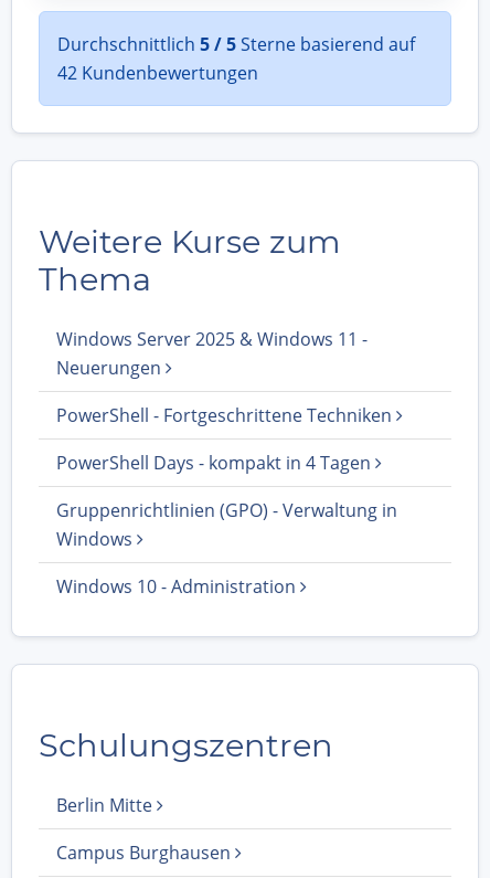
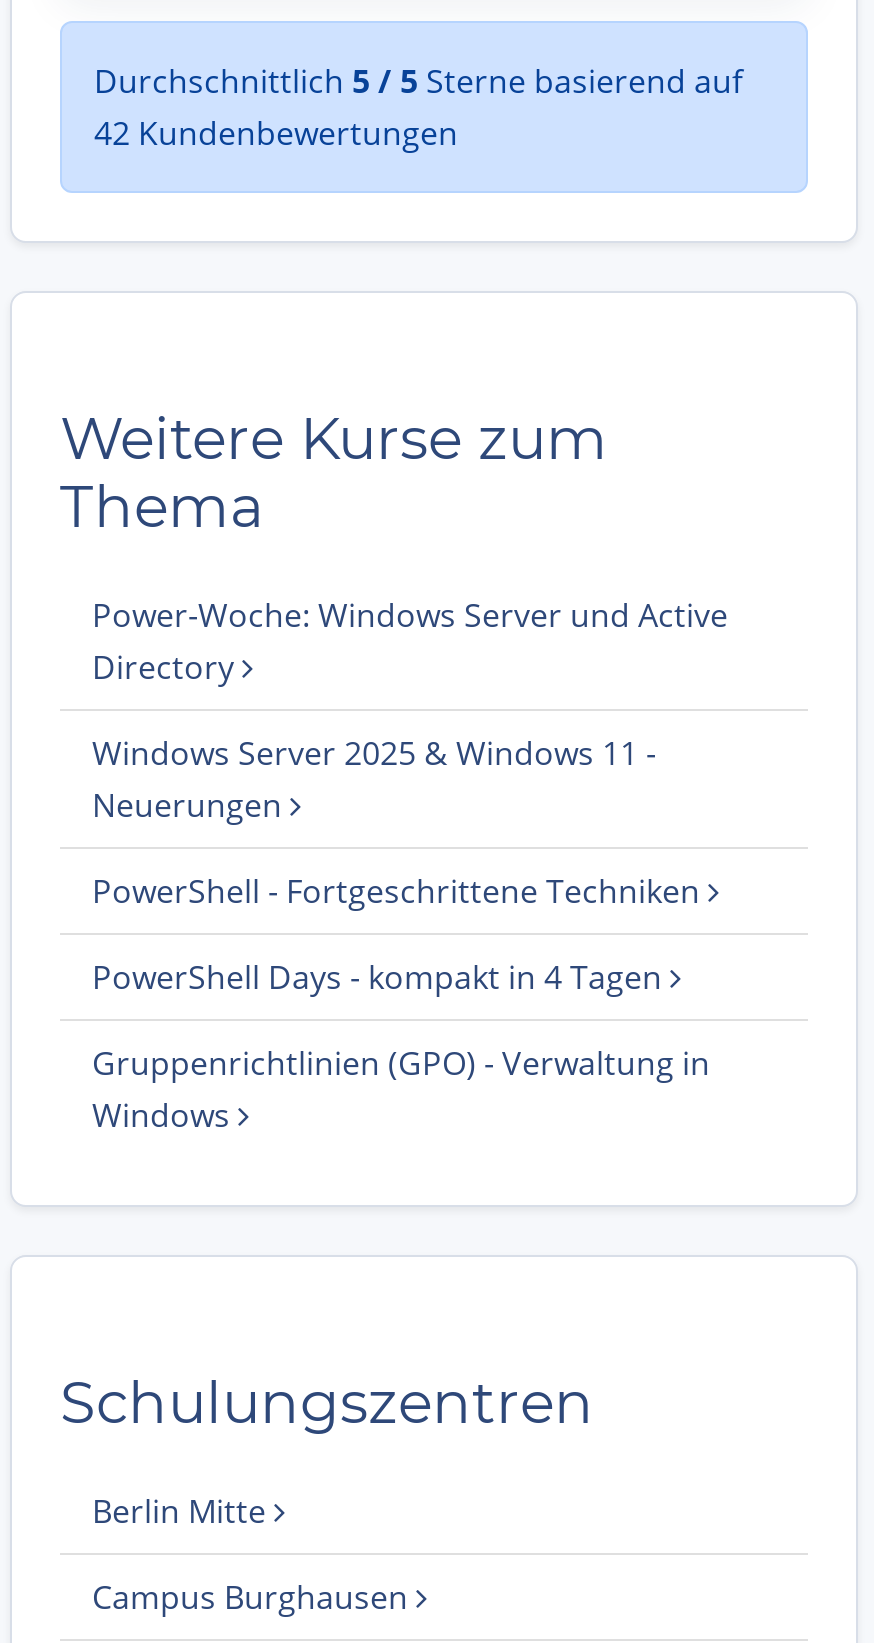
none -> [92,593,728,689] Power-Woche: Windows Server und Active | Directory
moved [56,327,397,551] -> [92,731,710,1137]: Windows Server 2025 & Windows 11 - | Neuerungen | PowerShell - Fortgeschrittene Techniken | PowerShell Days - kompakt in 4 Tagen | Gruppenrichtlinien (GPO) - Verwaltung in | Windows
[56,574,300,599] Windows 10 - Administration -> none

